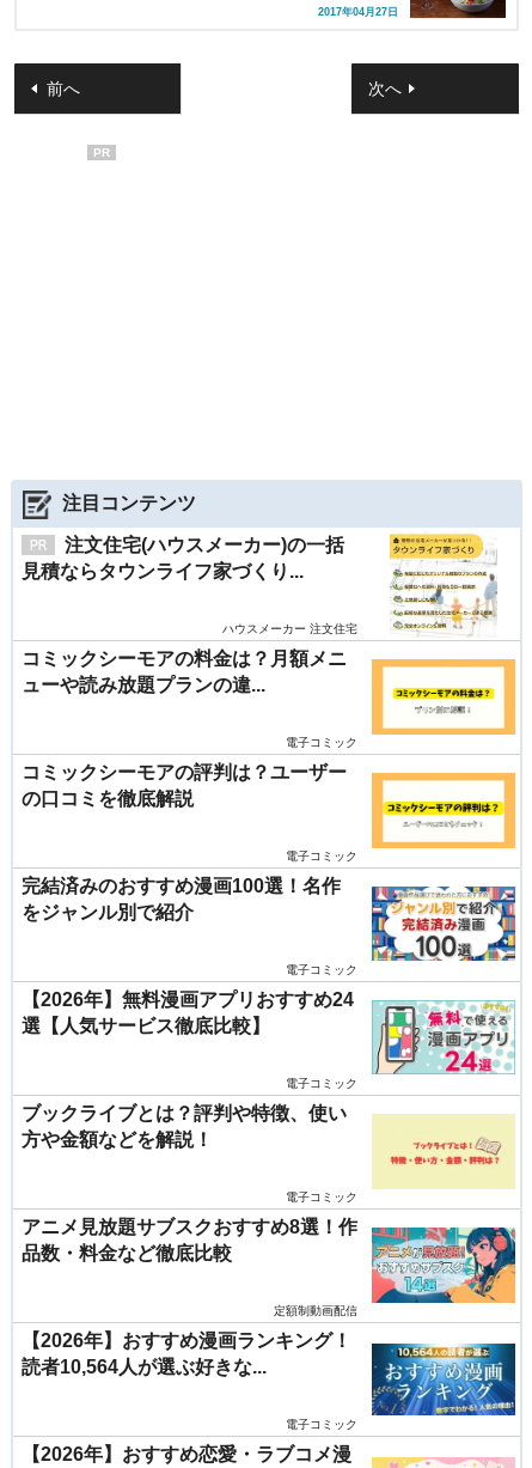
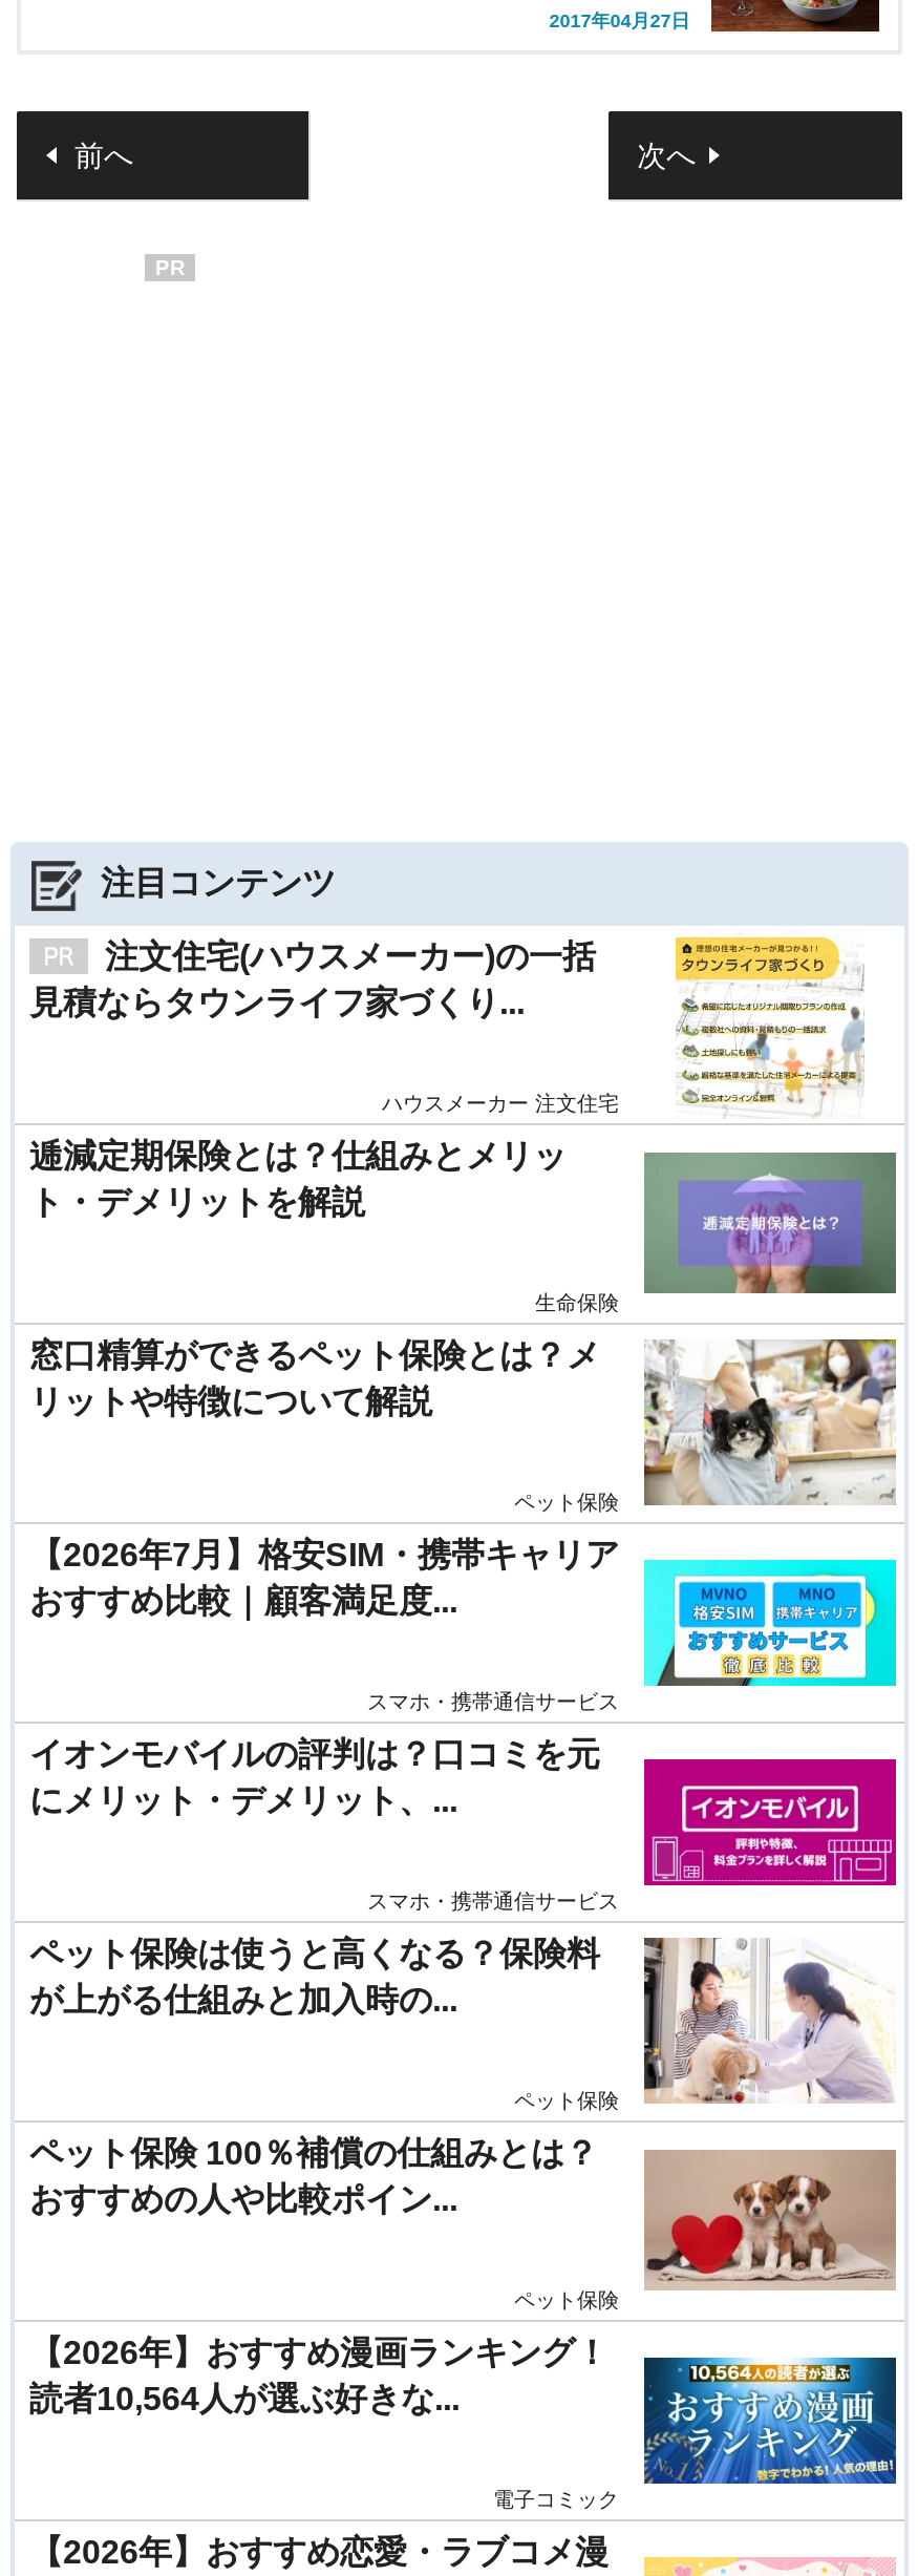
[22,648,347,695] コミックシーモアの料金は？月額メニ | ューや読み放題プランの違... -> [29,1137,567,1219] 逓減定期保険とは？仕組みとメリッ | ト・デメリットを解説
[286,657,516,749] [image] | 電子コミック -> [535,1150,898,1314] [image] | 生命保険
[22,762,347,809] コミックシーモアの評判は？ユーザー | の口コミを徹底解説 -> [29,1337,600,1419] 窓口精算ができるペット保険とは？メ | リットや特徴について解説
[286,763,516,862] [image] | 電子コミック -> [514,1337,898,1513] [image] | ペット保険
[22,876,341,922] 完結済みのおすすめ漫画100選！名作 | をジャンル別で紹介 -> [29,1536,619,1618] 【2026年7月】格安SIM・携帯キャリア | おすすめ比較｜顧客満足度...
[286,885,516,976] [image] | 電子コミック -> [367,1556,898,1713] [image] | スマホ・携帯通信サービス
[22,989,354,1036] 【2026年】無料漫画アプリおすすめ24 | 選【人気サービス徹底比較】 -> [29,1736,600,1818] イオンモバイルの評判は？口コミを元 | にメリット・デメリット、...
[286,999,516,1090] [image] | 電子コミック -> [367,1755,898,1912] [image] | スマホ・携帯通信サービス
[22,1103,347,1150] ブックライブとは？評判や特徴、使い | 方や金額などを解説！ -> [29,1935,600,2017] ペット保険は使うと高くなる？保険料 | が上がる仕組みと加入時の...
[286,1104,515,1203] [image] | 電子コミック -> [514,1936,894,2112] [image] | ペット保険
[22,1217,357,1263] アニメ見放題サブスクおすすめ8選！作 | 品数・料金など徹底比較 -> [29,2135,598,2217] ペット保険 100％補償の仕組みとは？ | おすすめの人や比較ポイン...
[274,1225,516,1317] [image] | 定額制動画配信 -> [514,2148,898,2311] [image] | ペット保険

